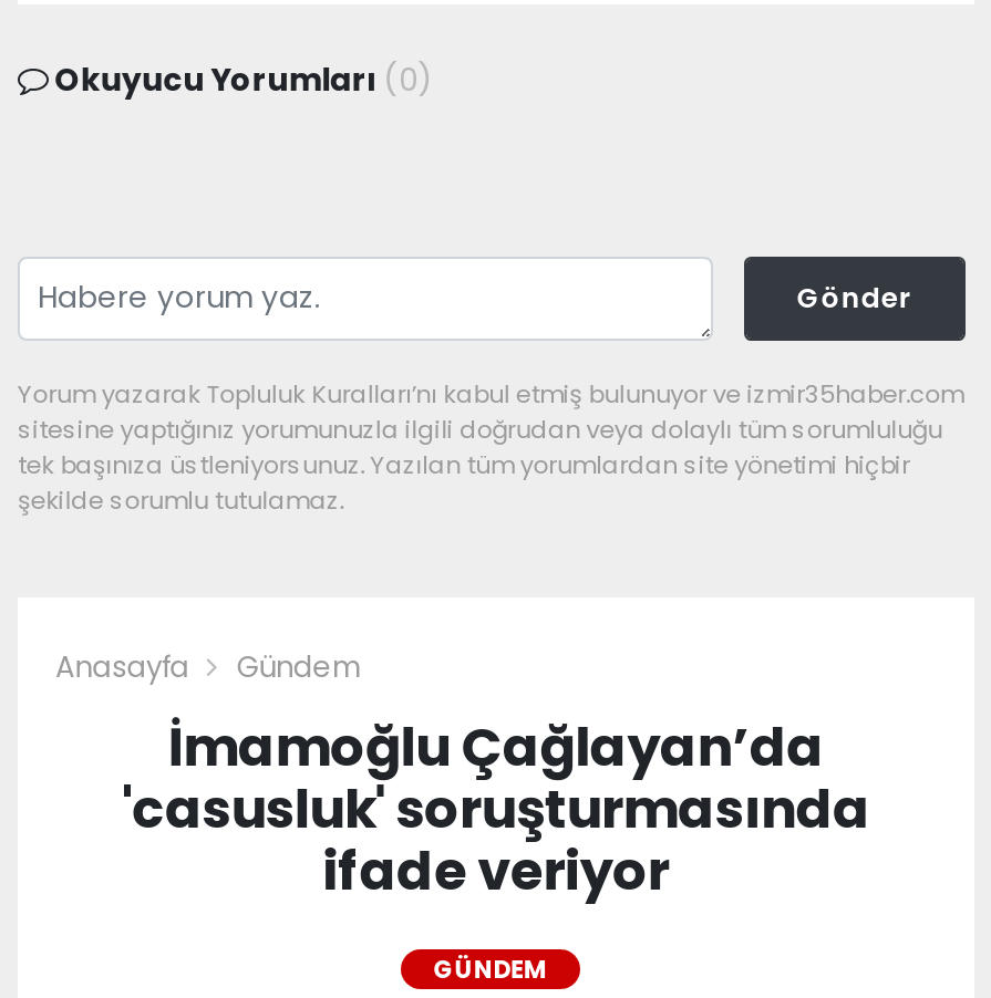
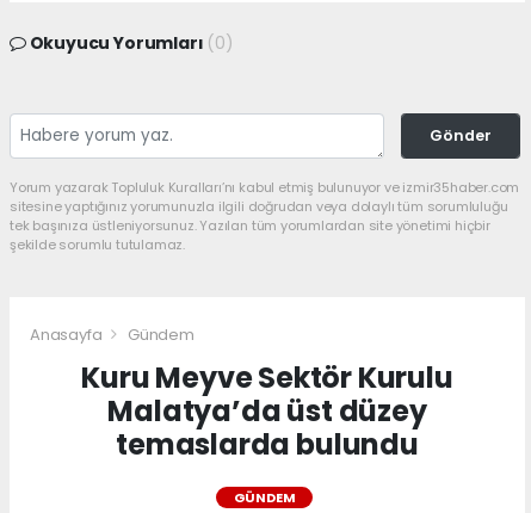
[122,711,870,908] İmamoğlu Çağlayan’da | 'casusluk' soruşturmasında | ifade veriyor -> [81,358,453,464] Kuru Meyve Sektör Kurulu | Malatya’da üst düzey | temaslarda bulundu

